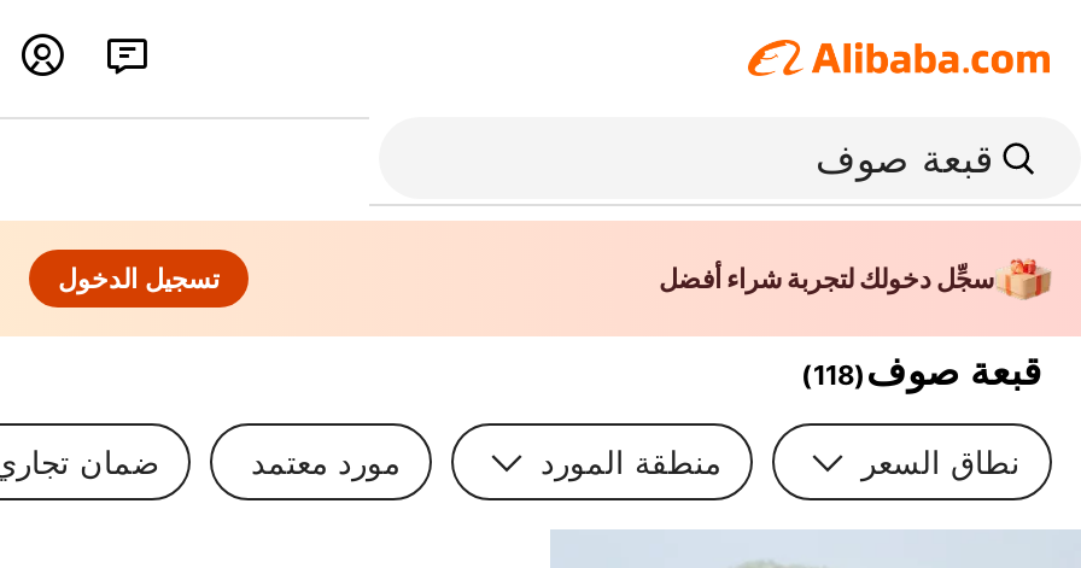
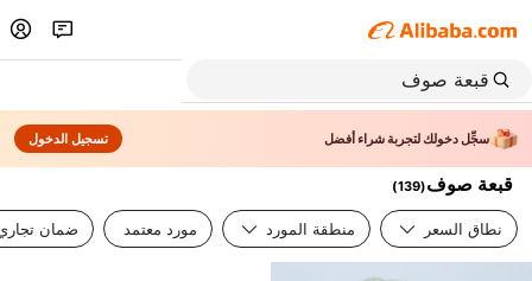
[801,346,1042,394] قبعة صوف(118) -> [392,172,513,196] قبعة صوف(139)

